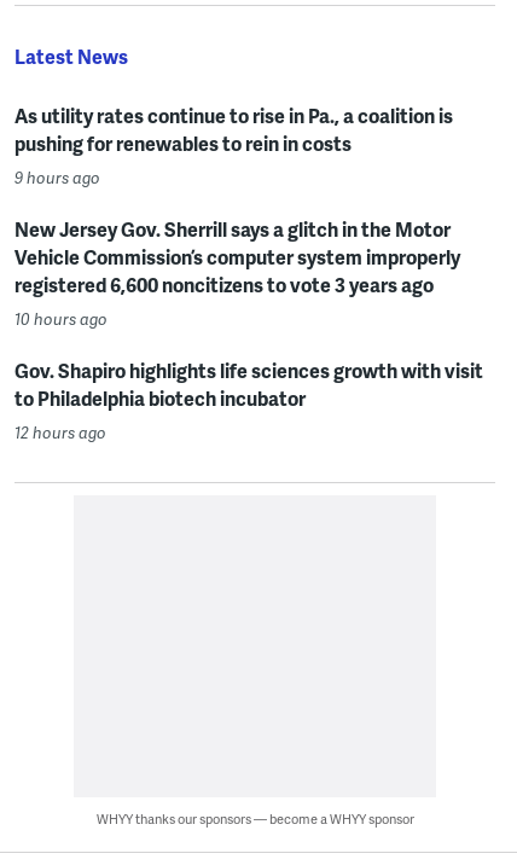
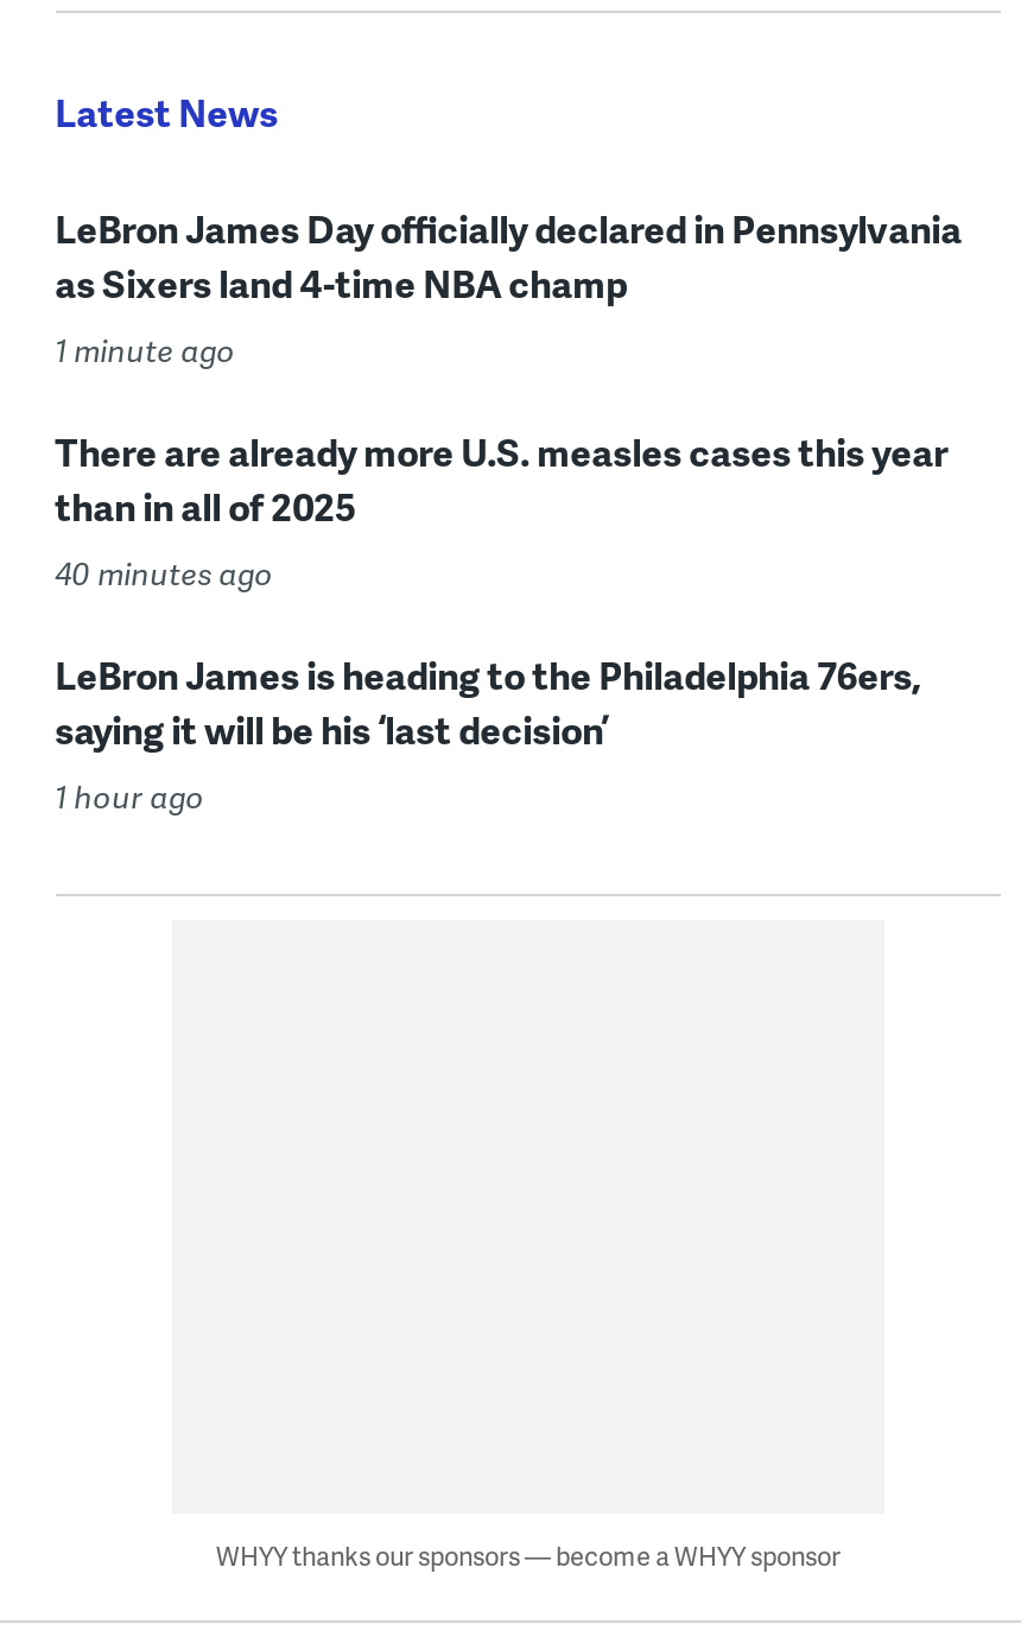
[14,102,452,189] As utility rates continue to rise in Pa., a coalition is | pushing for renewables to rein in costs | 9 hours ago -> [55,201,962,372] LeBron James Day officially declared in Pennsylvania | as Sixers land 4-time NBA champ | 1 minute ago
[14,215,460,330] New Jersey Gov. Sherrill says a glitch in the Motor | Vehicle Commission’s computer system improperly | registered 6,600 noncitizens to vote 3 years ago | 10 hours ago -> [55,424,948,595] There are already more U.S. measles cases this year | than in all of 2025 | 40 minutes ago
[14,357,483,443] Gov. Shapiro highlights life sciences growth with visit | to Philadelphia biotech incubator | 12 hours ago -> [55,647,922,818] LeBron James is heading to the Philadelphia 76ers, | saying it will be his ‘last decision’ | 1 hour ago

